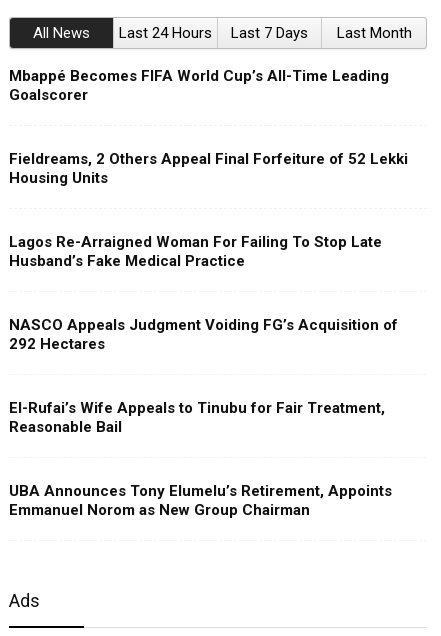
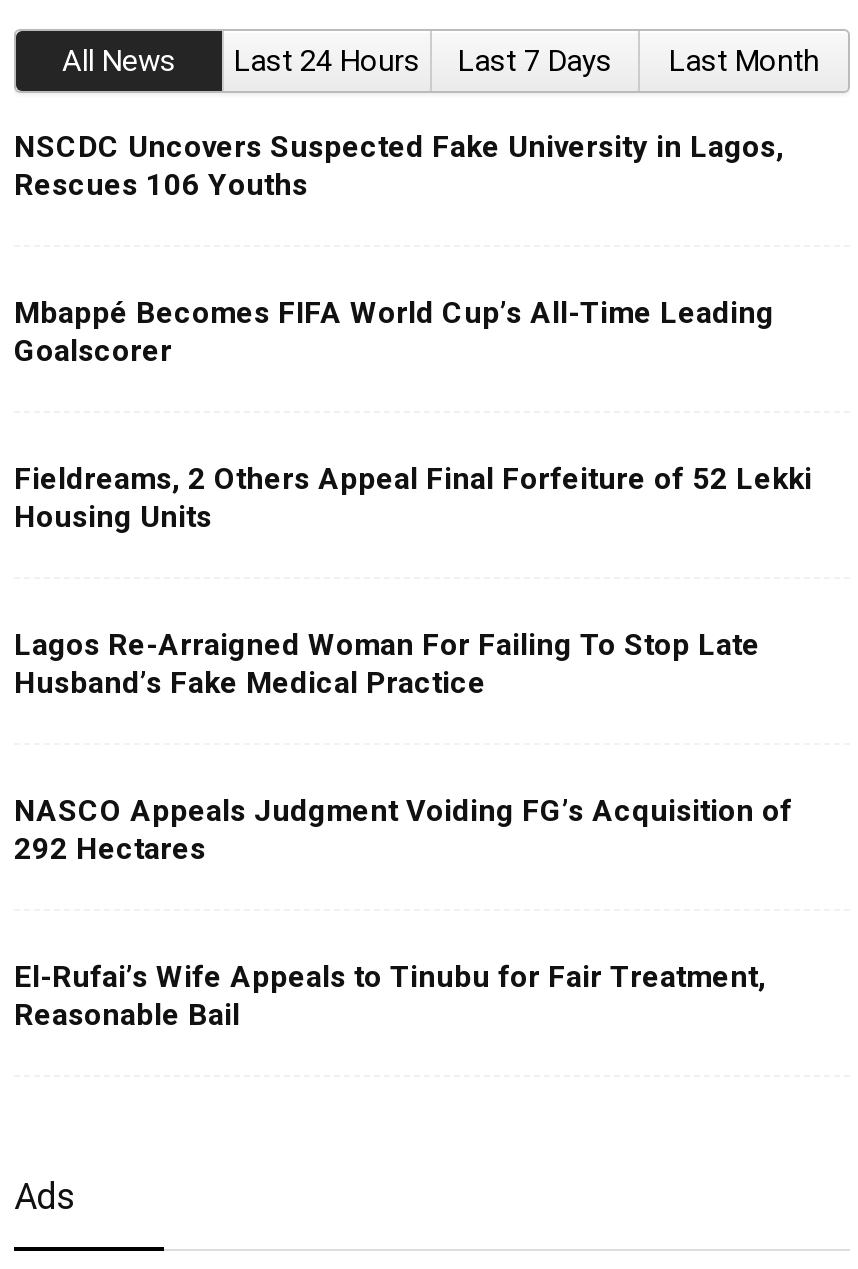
none -> [14,130,784,204] NSCDC Uncovers Suspected Fake University in Lagos, | Rescues 106 Youths
moved [9,67,408,436] -> [14,296,812,1034]: Mbappé Becomes FIFA World Cup’s All-Time Leading | Goalscorer | Fieldreams, 2 Others Appeal Final Forfeiture of 52 Lekki | ... | El-Rufai’s Wife Appeals to Tinubu for Fair Treatment, | Reasonable Bail
[9,482,392,519] UBA Announces Tony Elumelu’s Retirement, Appoints | Emmanuel Norom as New Group Chairman -> none

